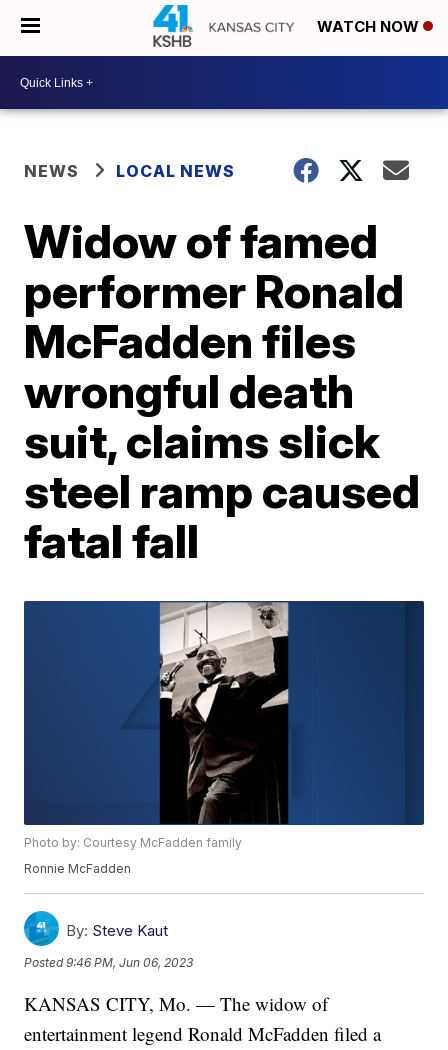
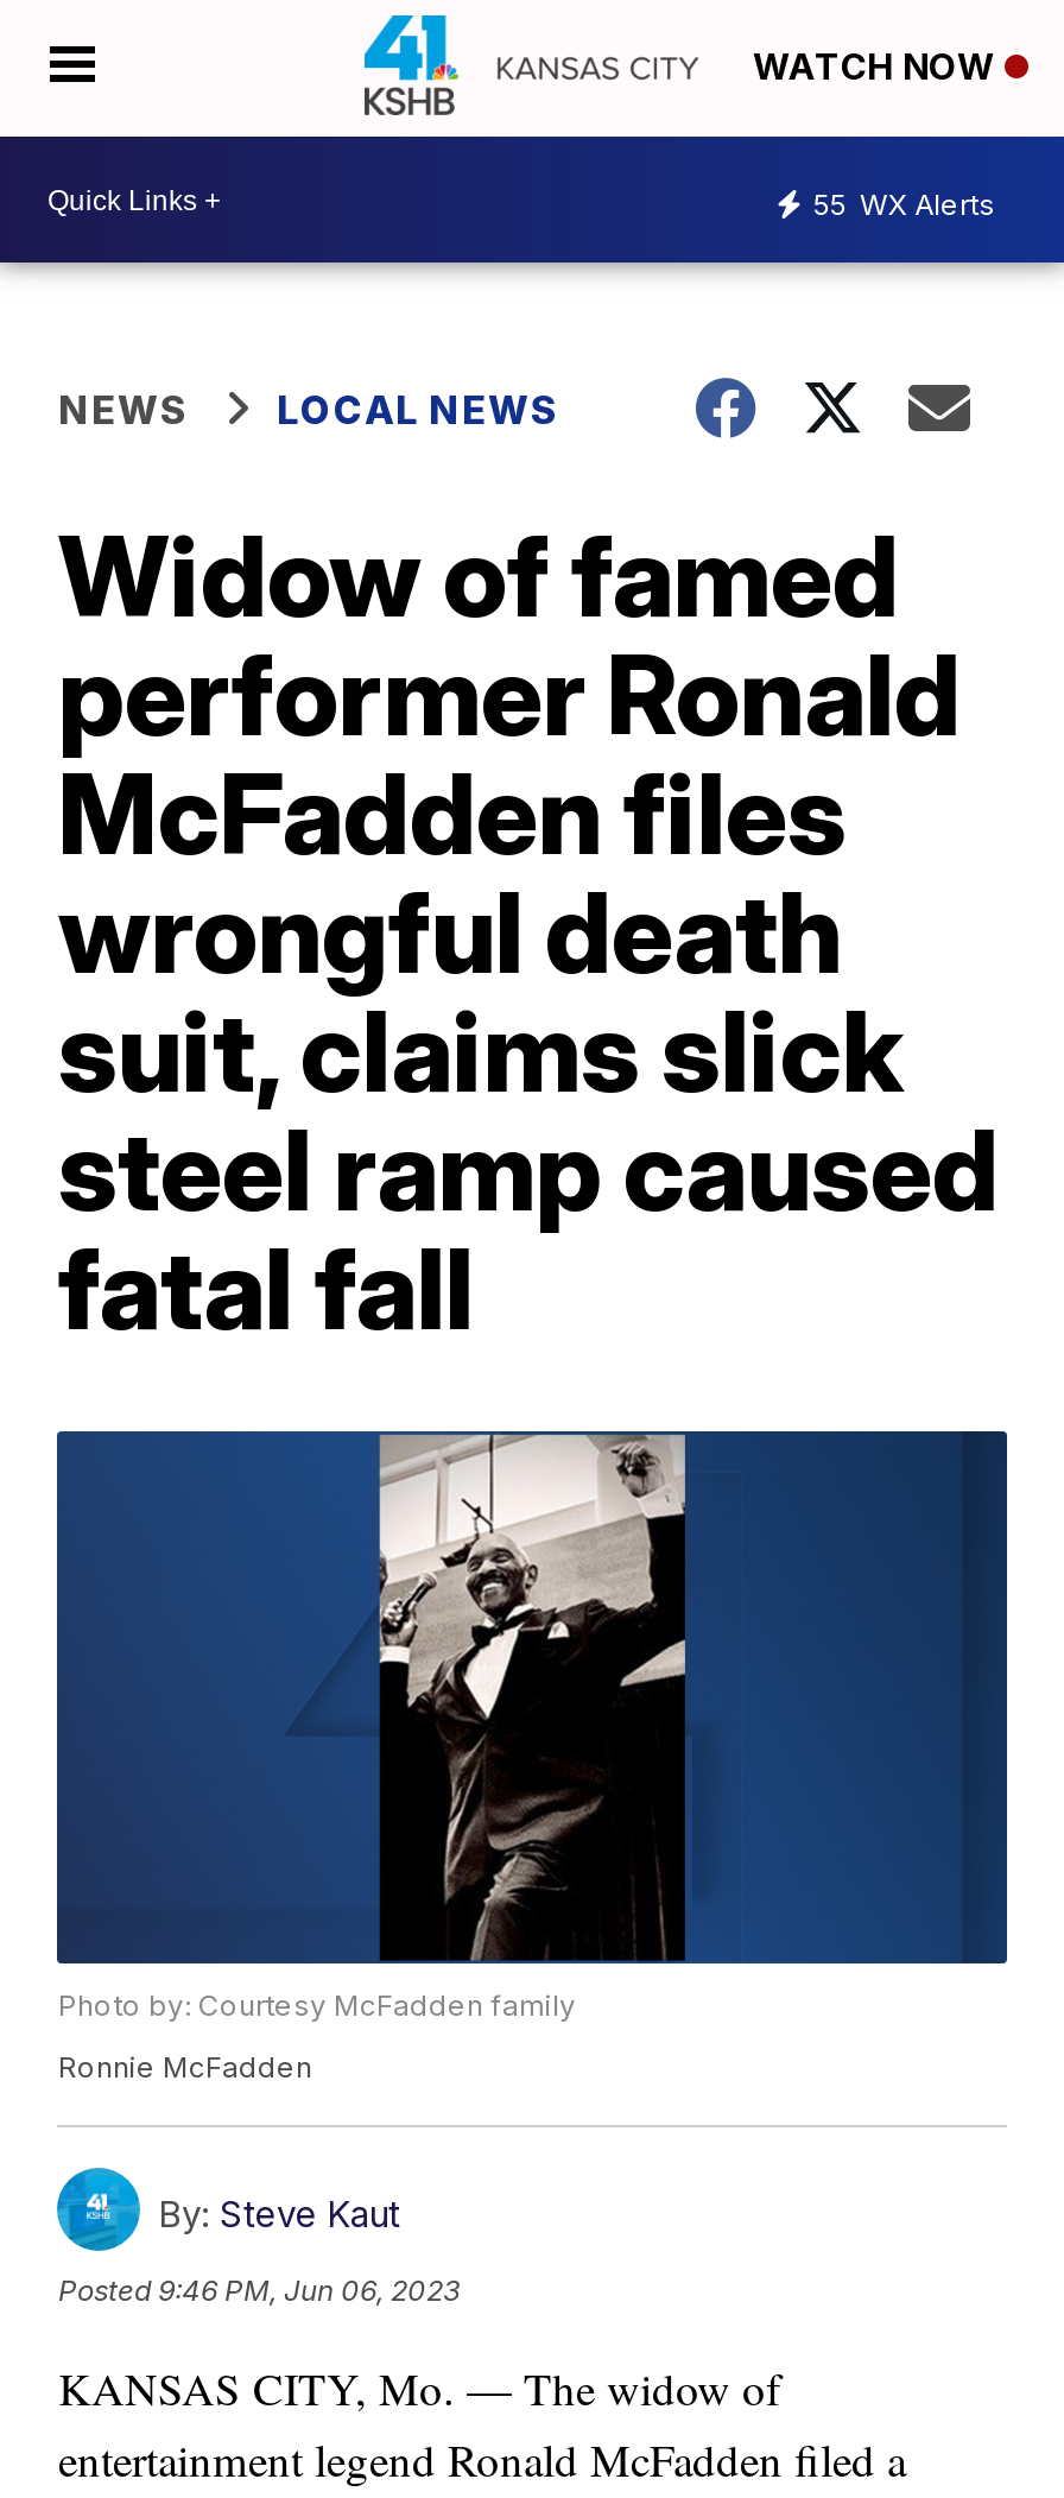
none -> [812,185,995,221] 55 WX Alerts

